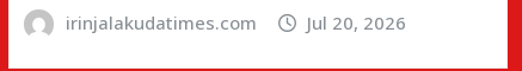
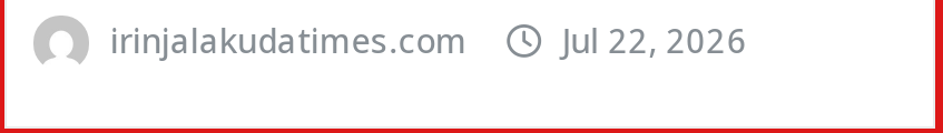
[307,10,406,34] Jul 20, 2026 -> [562,17,746,61] Jul 22, 2026

